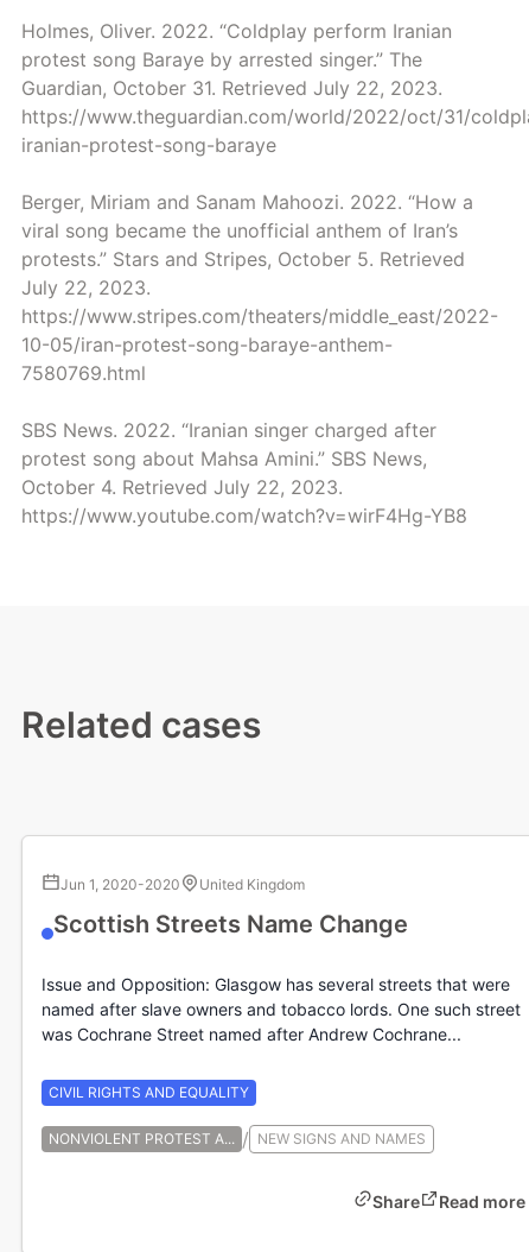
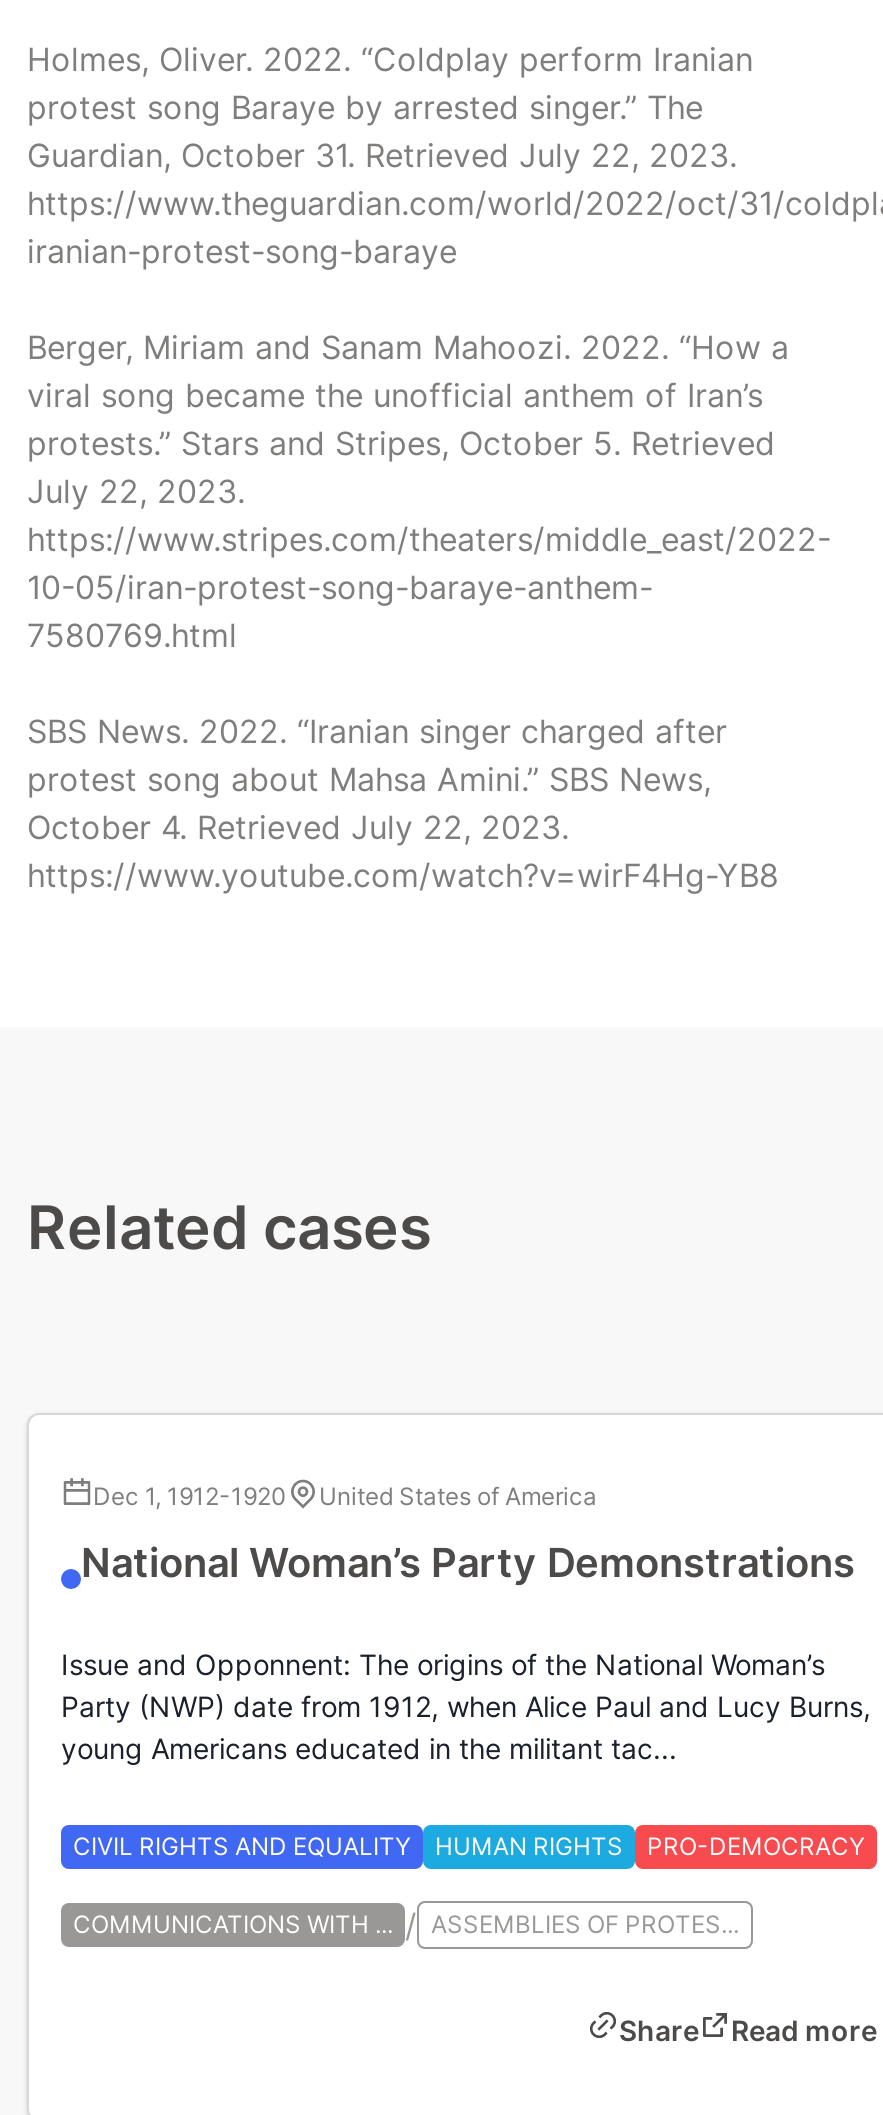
[60,875,305,893] Jun 1, 2020-2020 | United Kingdom -> [93,1480,597,1510] Dec 1, 1912-1920 | United States of America
[53,909,408,938] Scottish Streets Name Change -> [81,1538,855,1586] National Woman’s Party Demonstrations
[42,974,521,1044] Issue and Opposition: Glasgow has several streets that were | named after slave owners and tobacco lords. One such street | was Cochrane Street named after Andrew Cochrane... -> [61,1646,871,1764] Issue and Opponnent: The origins of the National Woman’s | Party (NWP) date from 1912, when Alice Paul and Lucy Burns, | young Americans educated in the militant tac...
[49,1127,426,1151] NONVIOLENT PROTEST A... / NEW SIGNS AND NAMES -> [73,1830,865,1944] HUMAN RIGHTS | PRO-DEMOCRACY | COMMUNICATIONS WITH ... / ASSEMBLIES OF PROTES...

